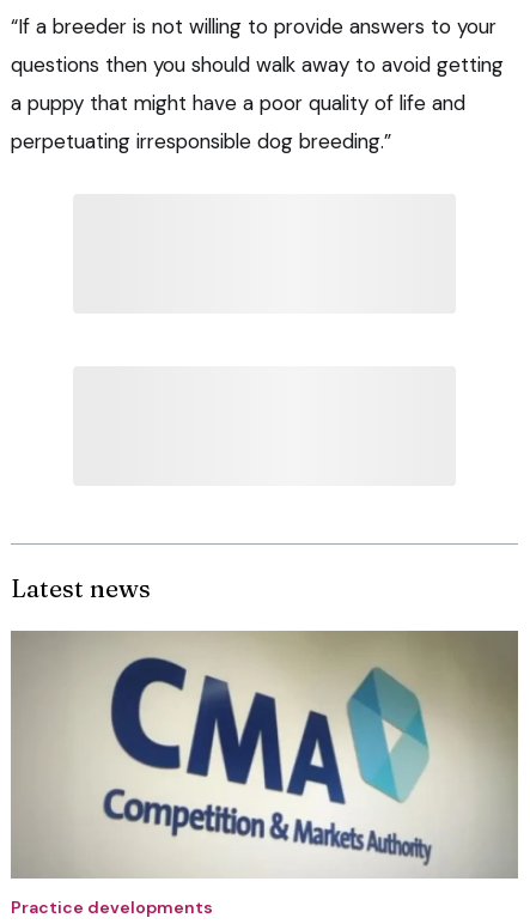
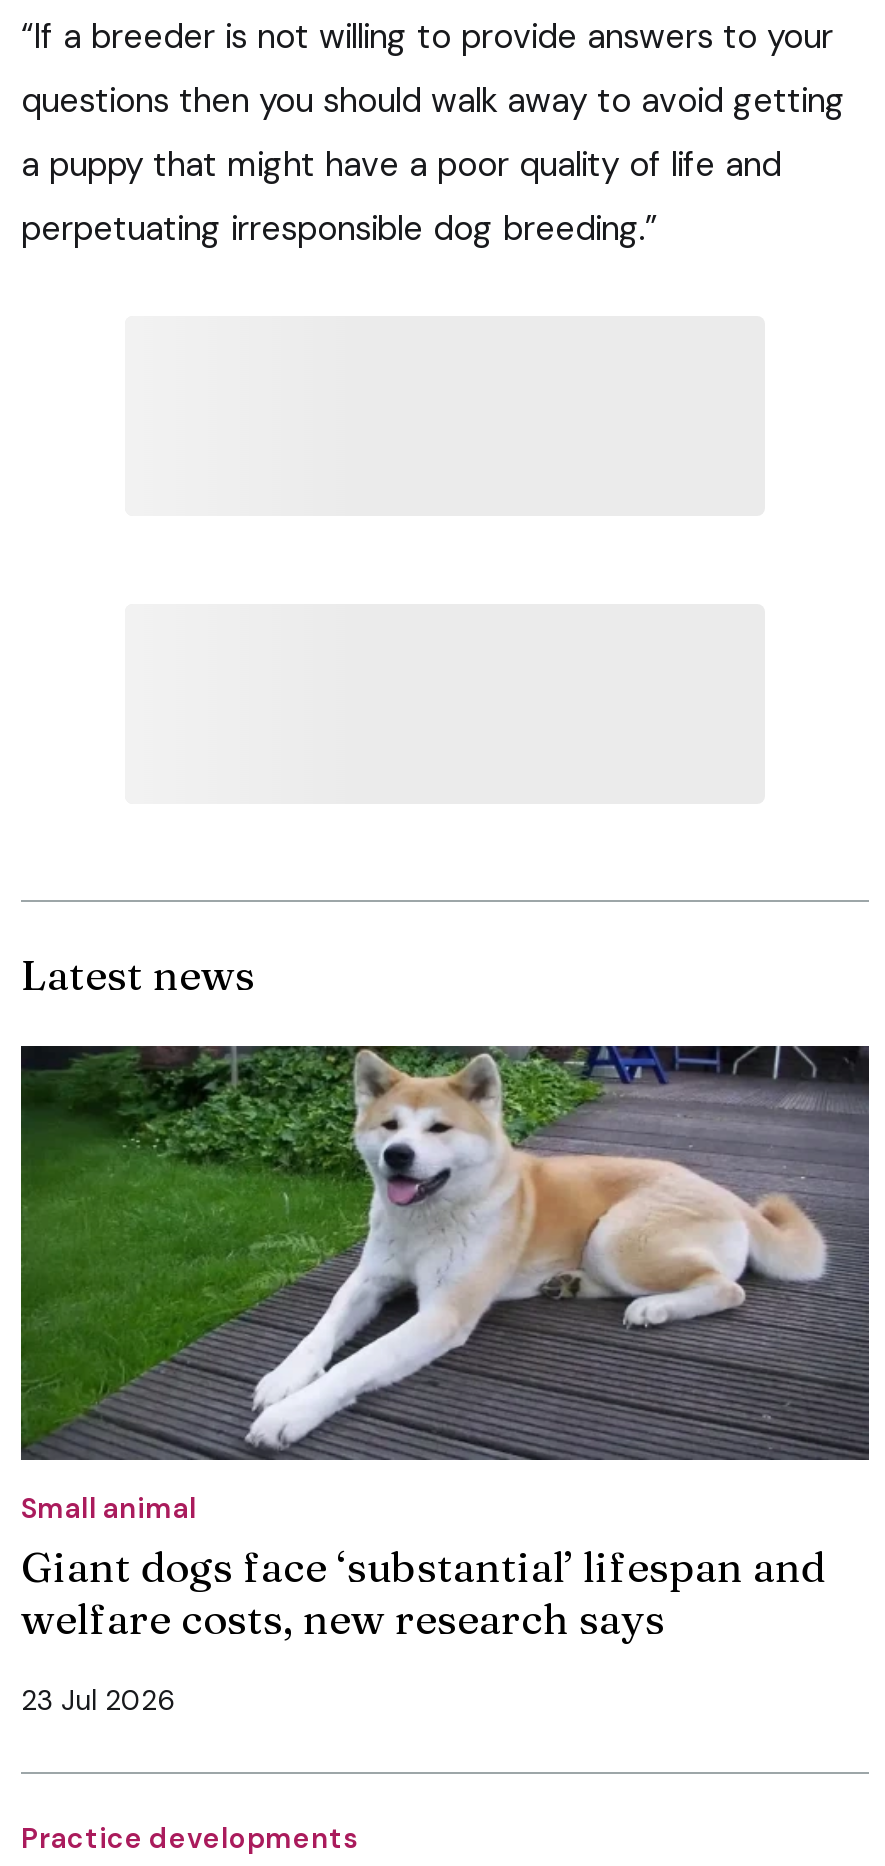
none -> [21,1490,825,1718] Small animal | Giant dogs face ‘substantial’ lifespan and | welfare costs, new research says | 23 Jul 2026
[12,630,518,879] [image] -> [21,1044,869,1462] [image]

